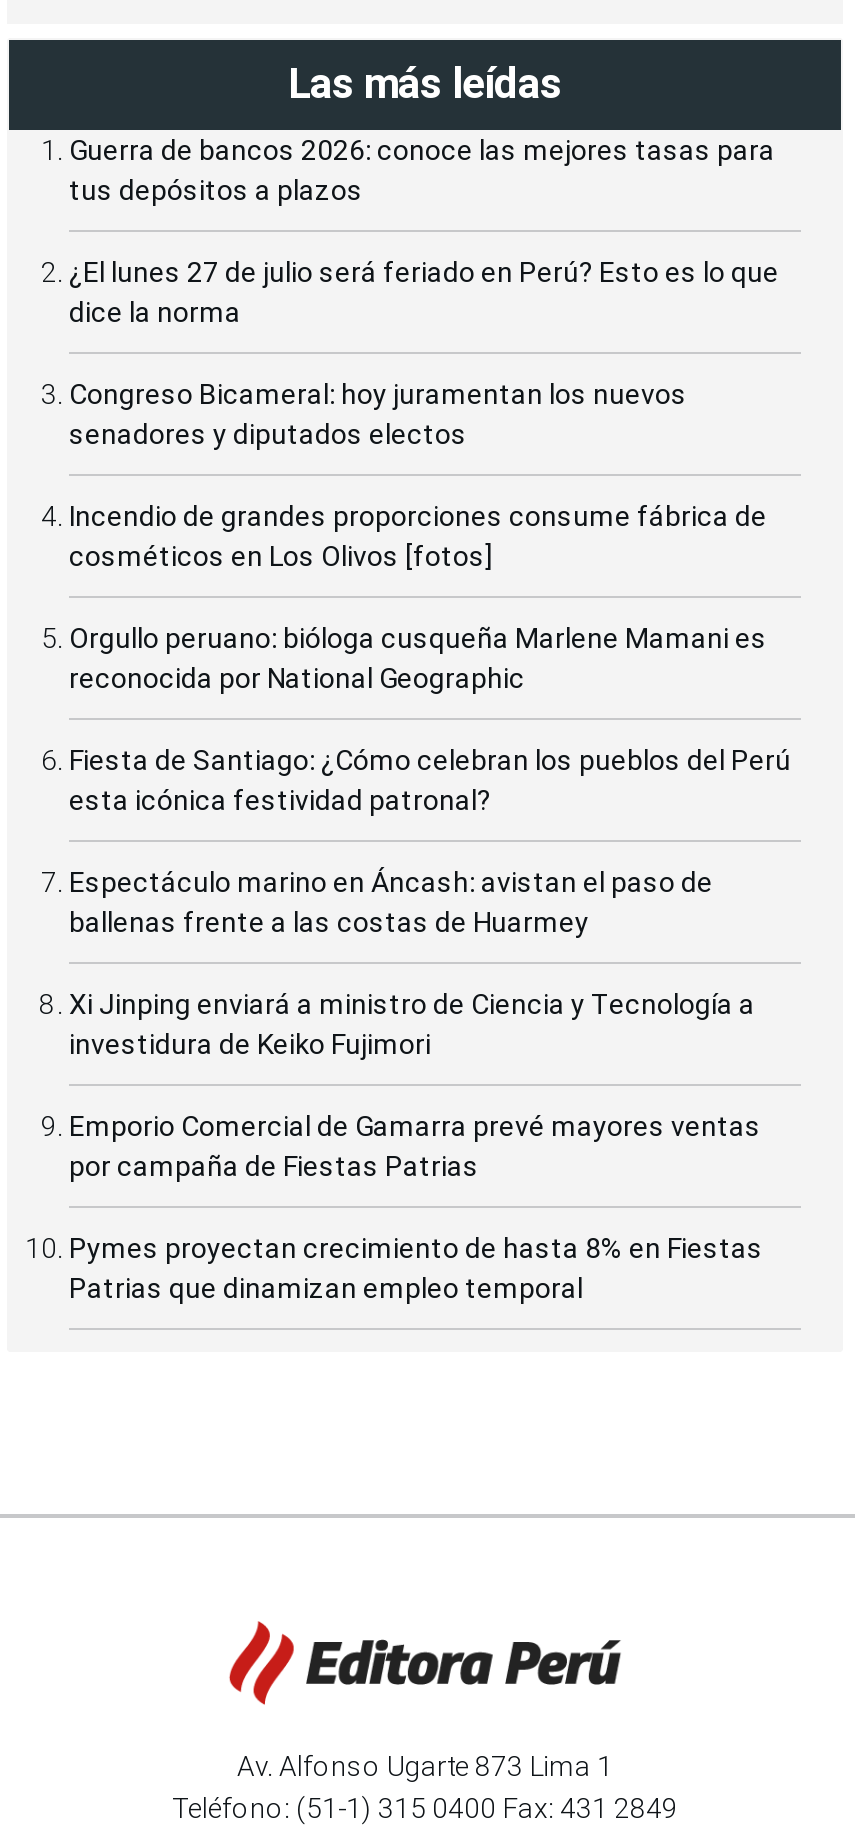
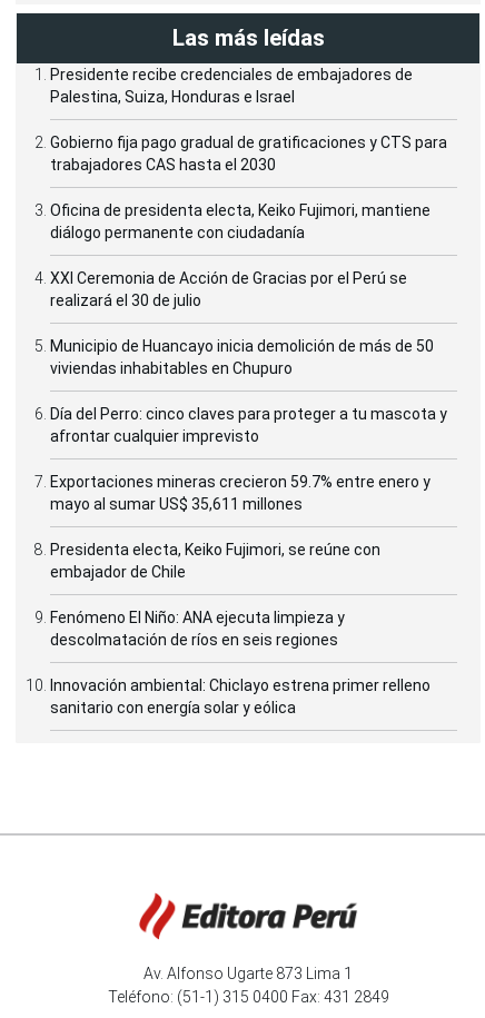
[69,134,775,206] Guerra de bancos 2026: conoce las mejores tasas para | tus depósitos a plazos -> [50,65,413,105] Presidente recibe credenciales de embajadores de | Palestina, Suiza, Honduras e Israel
[69,256,779,328] ¿El lunes 27 de julio será feriado en Perú? Esto es lo que | dice la norma -> [50,133,447,173] Gobierno fija pago gradual de gratificaciones y CTS para | trabajadores CAS hasta el 2030
[69,378,687,450] Congreso Bicameral: hoy juramentan los nuevos | senadores y diputados electos -> [50,201,430,241] Oficina de presidenta electa, Keiko Fujimori, mantiene | diálogo permanente con ciudadanía
[69,500,767,572] Incendio de grandes proporciones consume fábrica de | cosméticos en Los Olivos [fotos] -> [50,269,407,309] XXI Ceremonia de Acción de Gracias por el Perú se | realizará el 30 de julio
[69,622,767,694] Orgullo peruano: bióloga cusqueña Marlene Mamani es | reconocida por National Geographic -> [50,337,434,377] Municipio de Huancayo inicia demolición de más de 50 | viviendas inhabitables en Chupuro
[69,744,791,816] Fiesta de Santiago: ¿Cómo celebran los pueblos del Perú | esta icónica festividad patronal? -> [50,405,447,445] Día del Perro: cinco claves para proteger a tu mascota y | afrontar cualquier imprevisto
[69,866,713,938] Espectáculo marino en Áncash: avistan el paso de | ballenas frente a las costas de Huarmey -> [50,473,430,513] Exportaciones mineras crecieron 59.7% entre enero y | mayo al sumar US$ 35,611 millones
[69,988,755,1060] Xi Jinping enviará a ministro de Ciencia y Tecnología a | investidura de Keiko Fujimori -> [50,540,380,581] Presidenta electa, Keiko Fujimori, se reúne con | embajador de Chile
[69,1110,761,1182] Emporio Comercial de Gamarra prevé mayores ventas | por campaña de Fiestas Patrias -> [50,608,345,648] Fenómeno El Niño: ANA ejecuta limpieza y | descolmatación de ríos en seis regiones
[69,1232,763,1304] Pymes proyectan crecimiento de hasta 8% en Fiestas | Patrias que dinamizan empleo temporal -> [50,676,430,716] Innovación ambiental: Chiclayo estrena primer relleno | sanitario con energía solar y eólica

